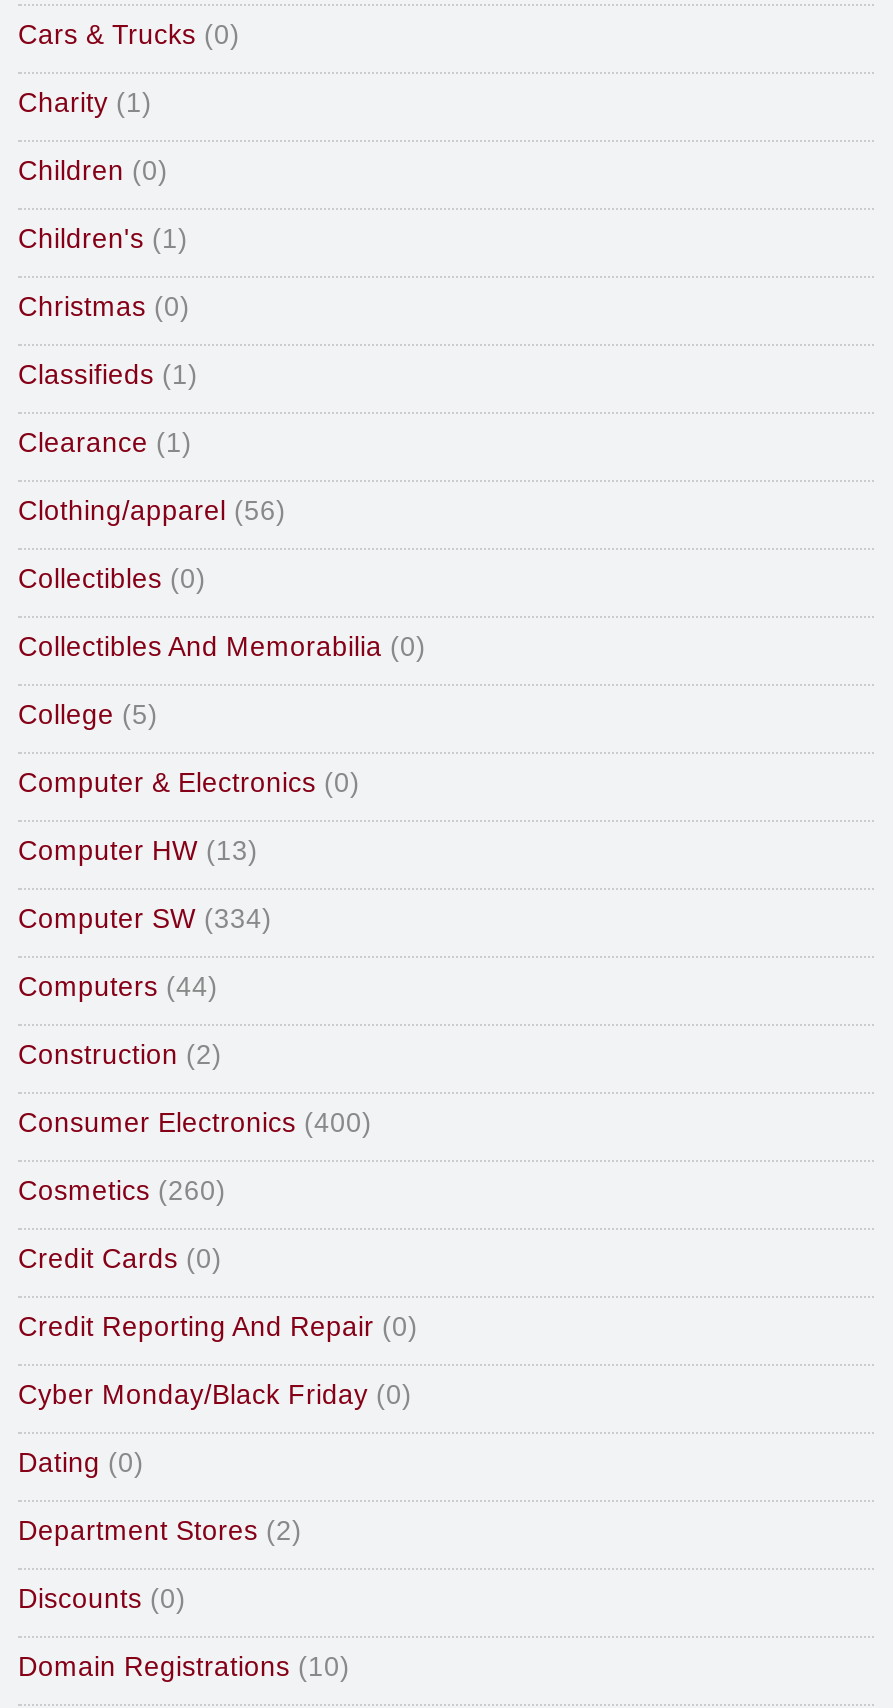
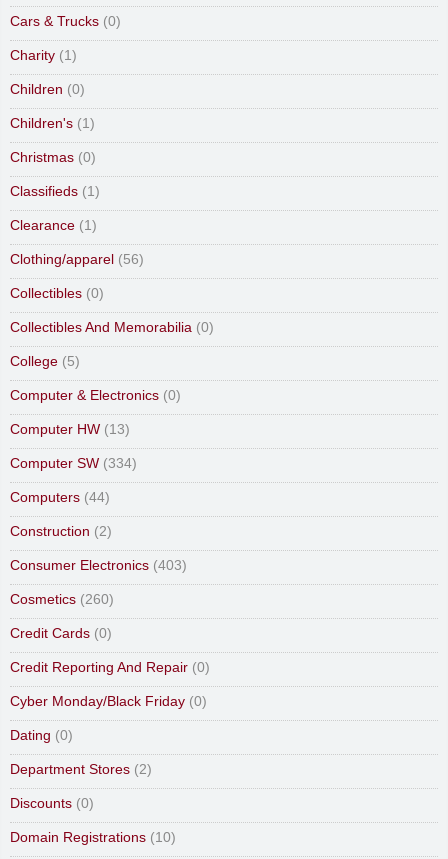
[18,1107,372,1137] Consumer Electronics (400) -> [10,558,187,573] Consumer Electronics (403)

